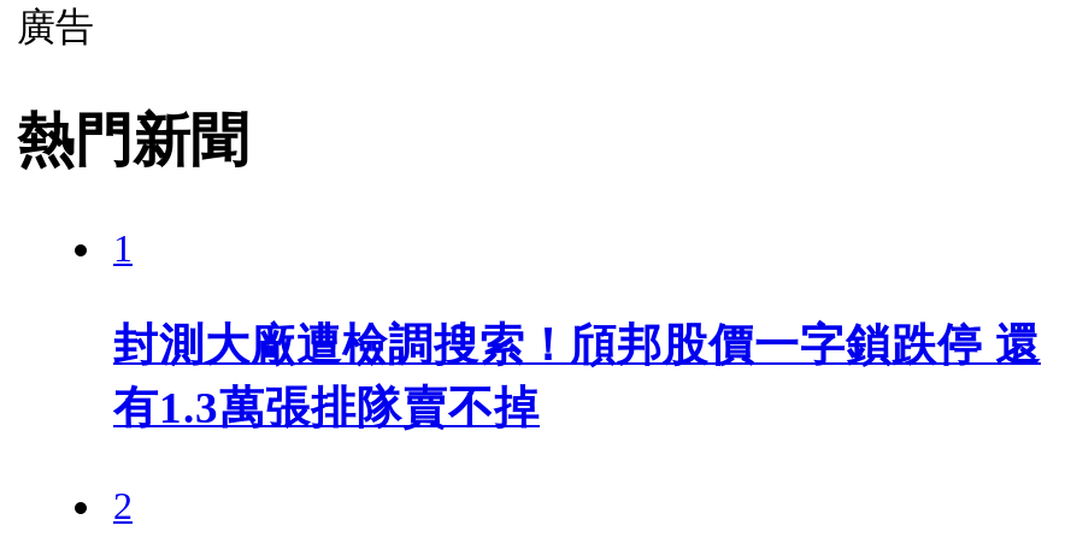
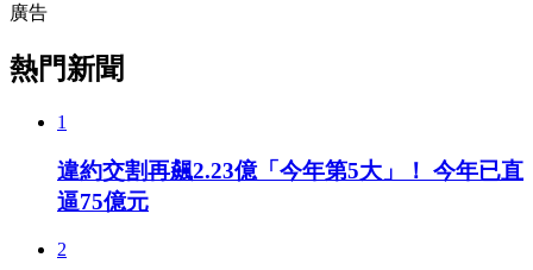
[113,320,1041,433] 封測大廠遭檢調搜索！頎邦股價一字鎖跌停 還 | 有1.3萬張排隊賣不掉 -> [57,158,523,214] 違約交割再飆2.23億「今年第5大」！ 今年已直 | 逼75億元

